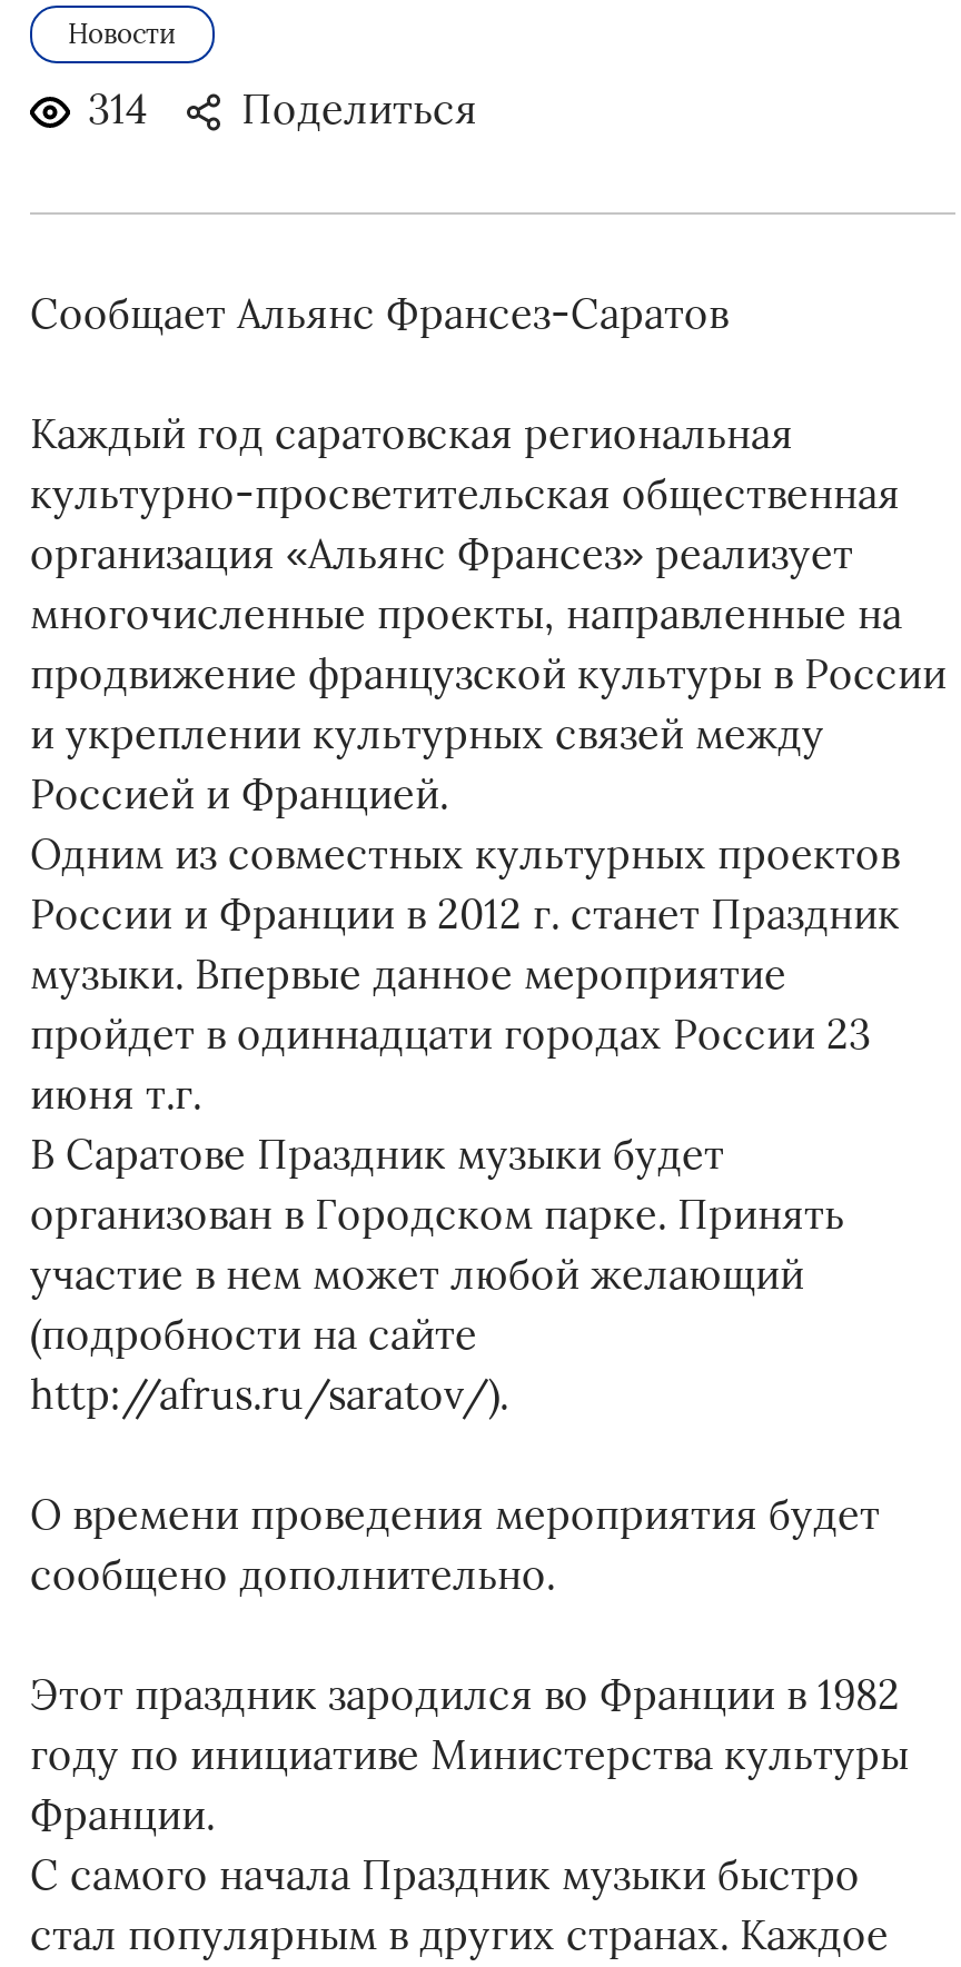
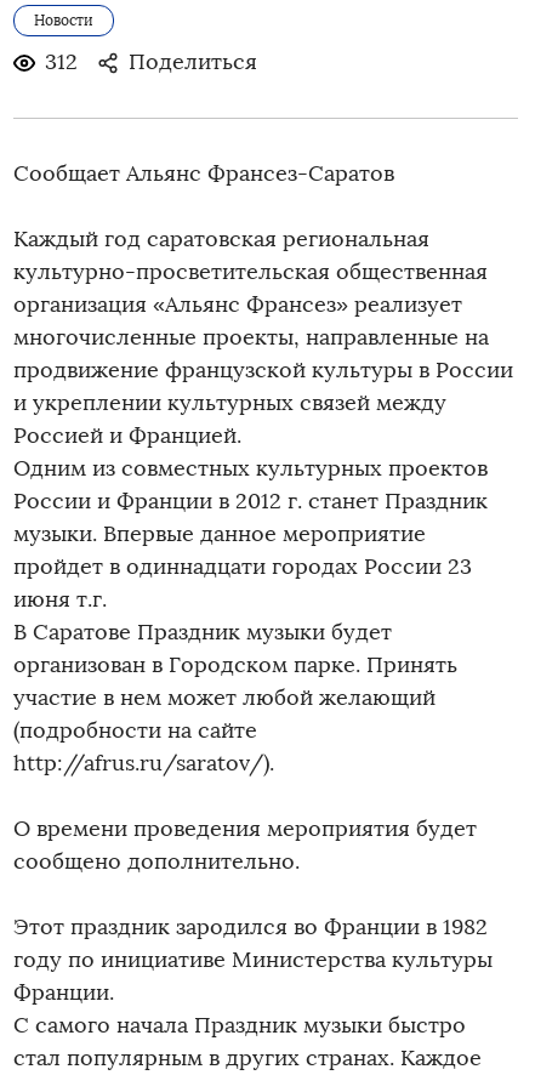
[88,86,477,135] 314 Поделиться -> [45,49,257,75] 312 Поделиться

